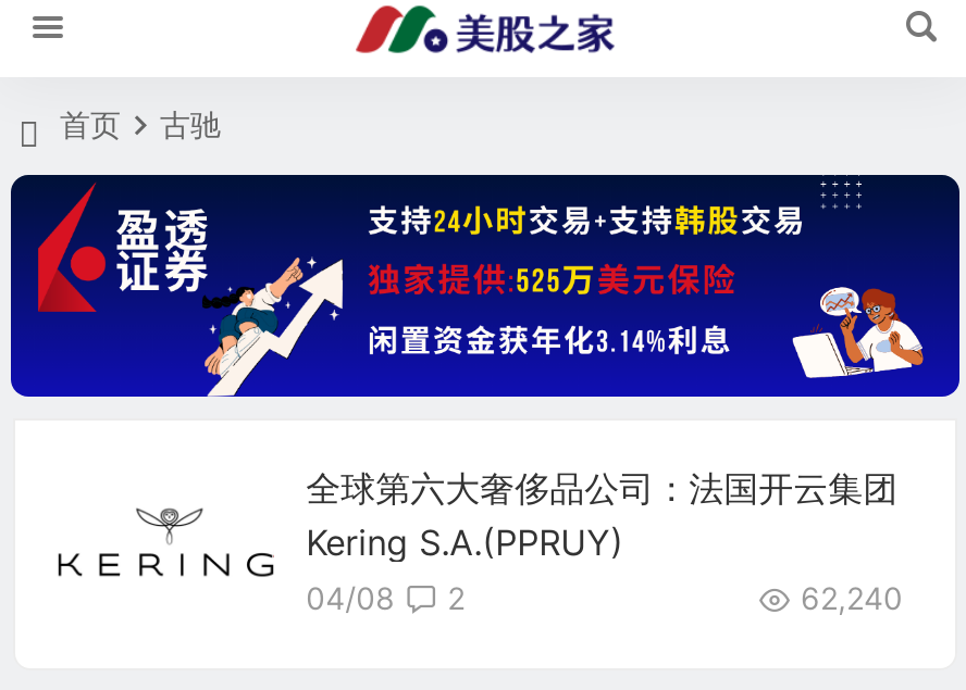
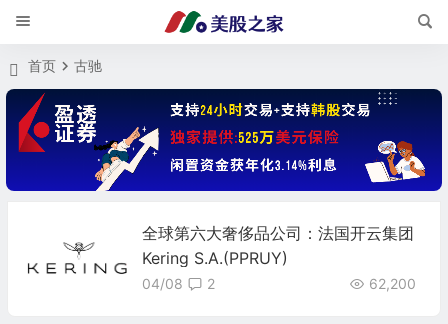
[801,580,903,617] 62,240 -> [369,275,416,292] 62,200

